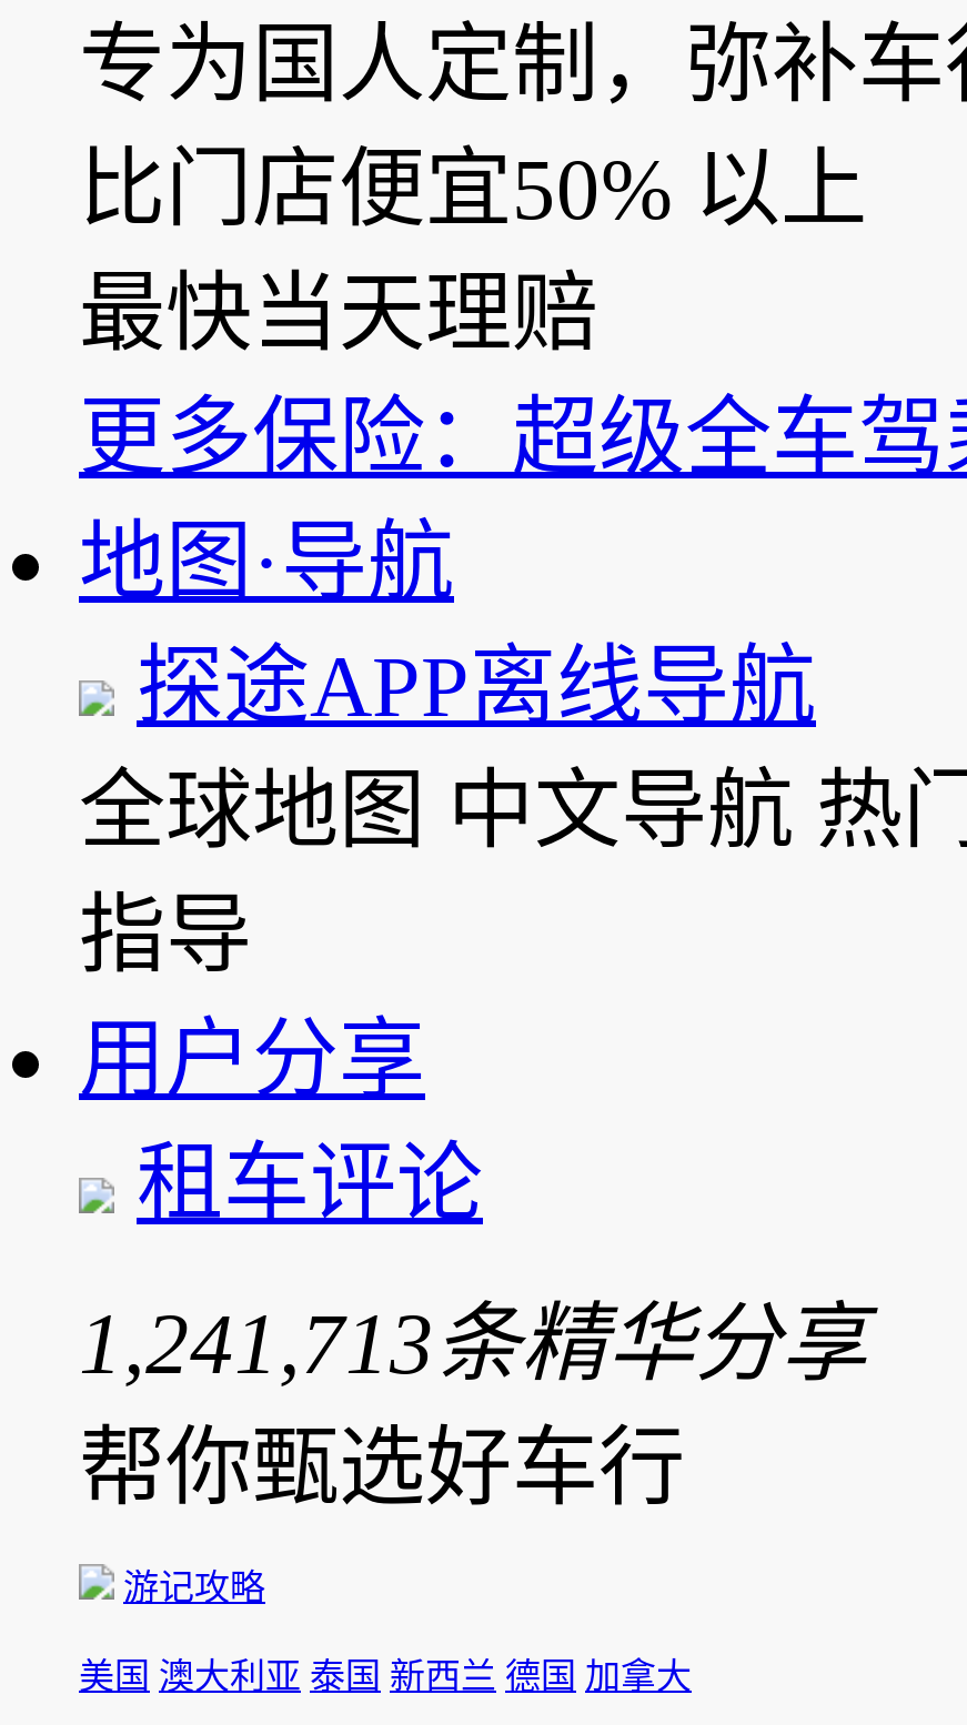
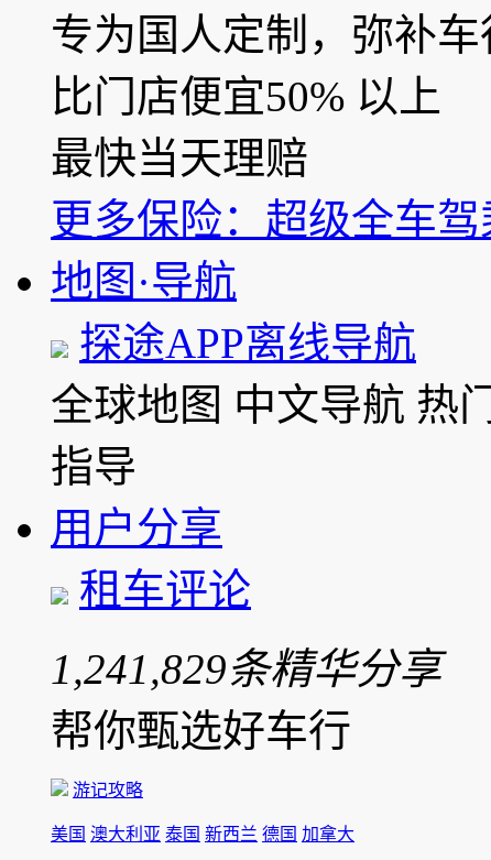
[79,1295,867,1390] 1,241,713条精华分享 -> [51,645,441,692] 1,241,829条精华分享

